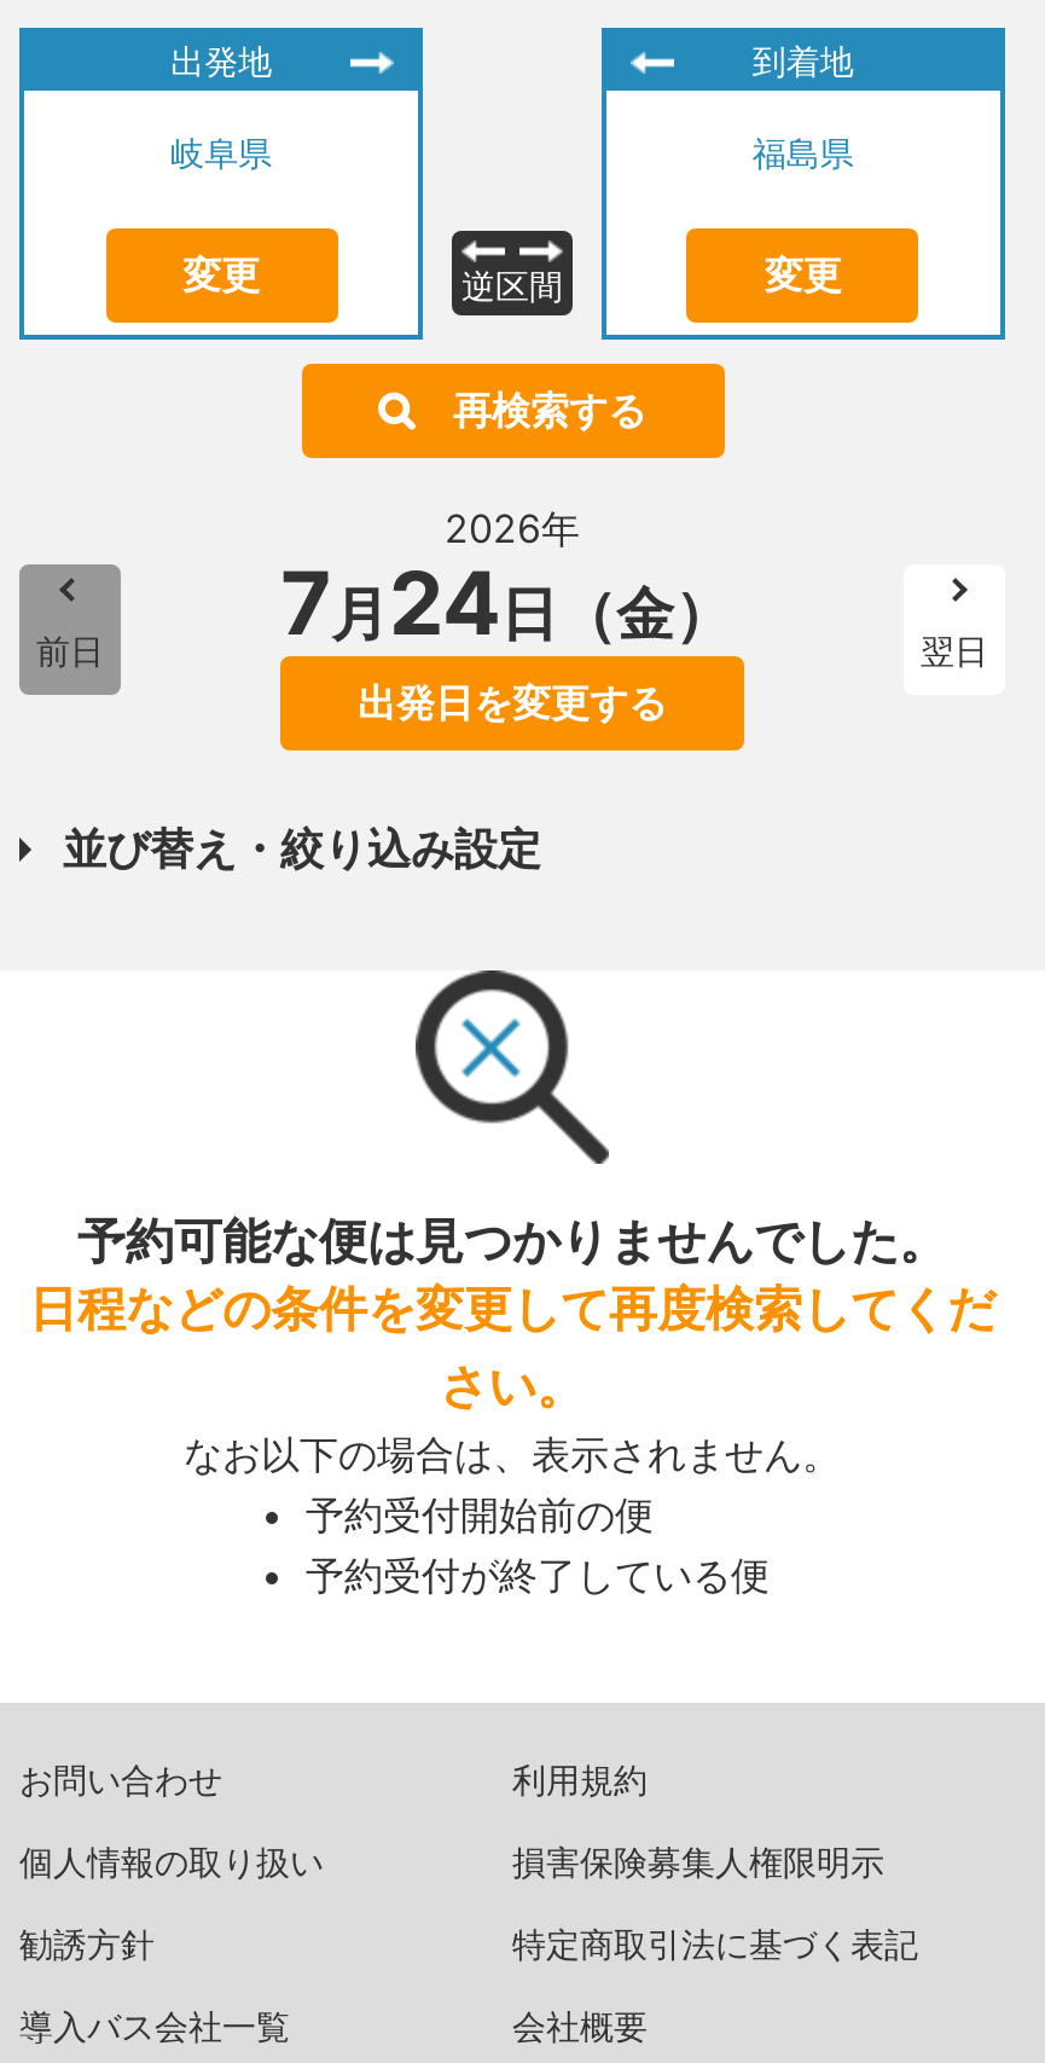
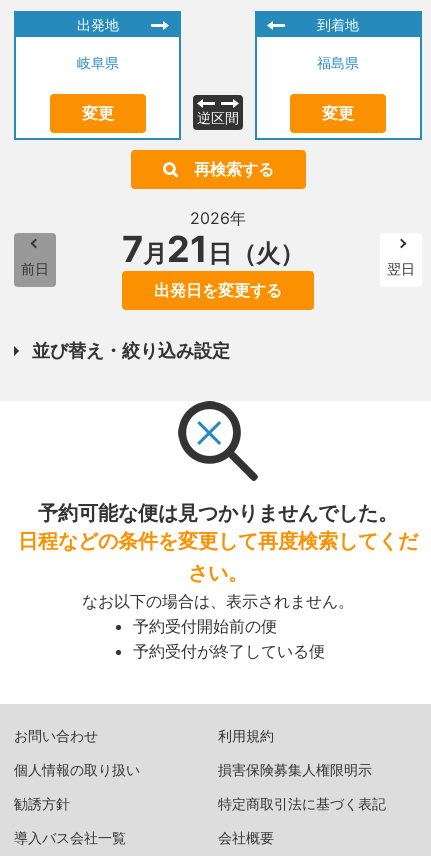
[280,550,732,656] 7月24日（金） -> [122,227,304,271] 7月21日（火）

